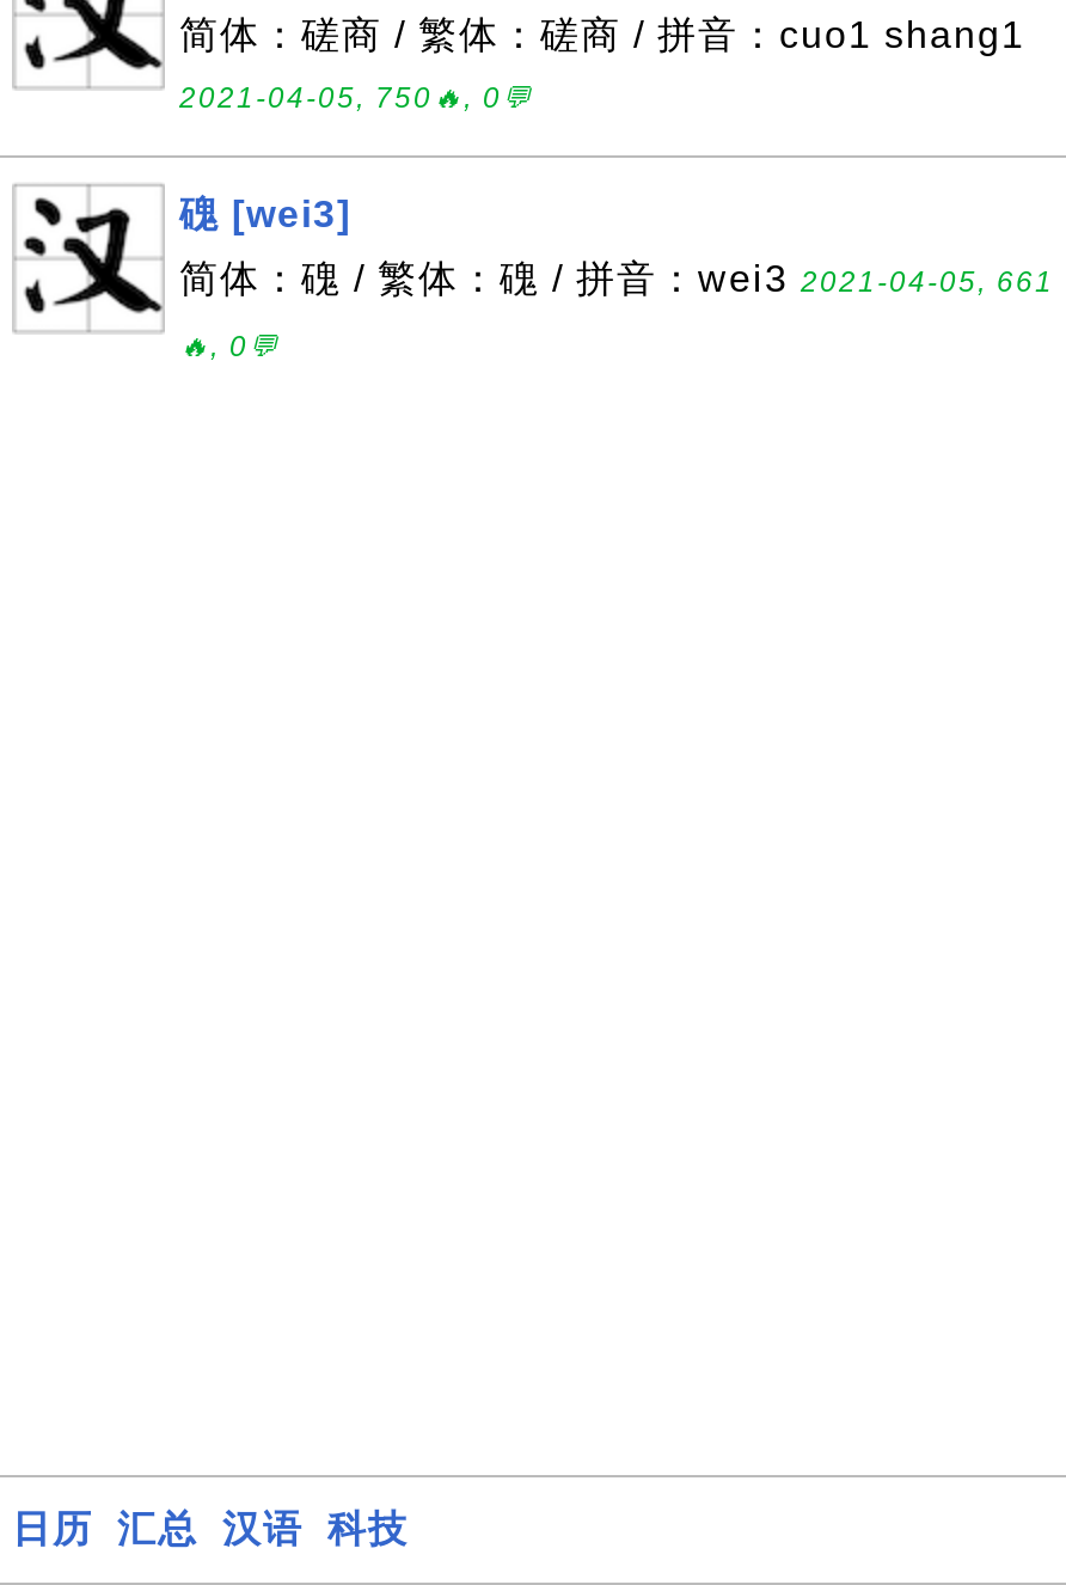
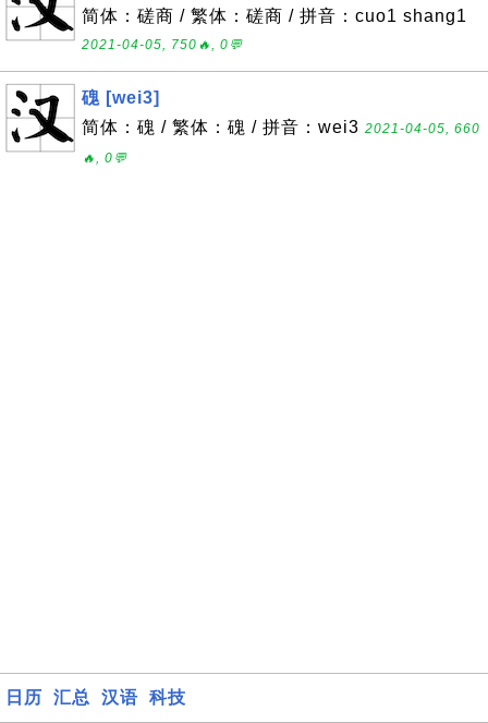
[179,258,1054,299] 简体：磈 / 繁体：磈 / 拼音：wei3 2021-04-05, 661 -> [82,118,480,136] 简体：磈 / 繁体：磈 / 拼音：wei3 2021-04-05, 660

